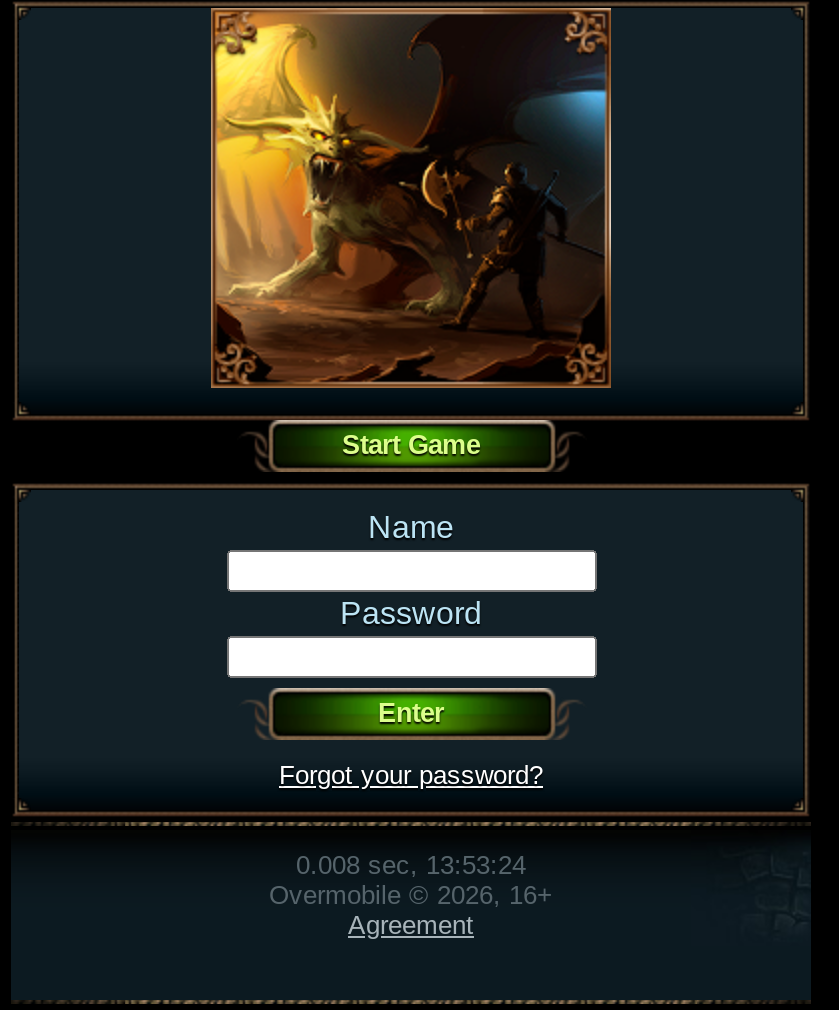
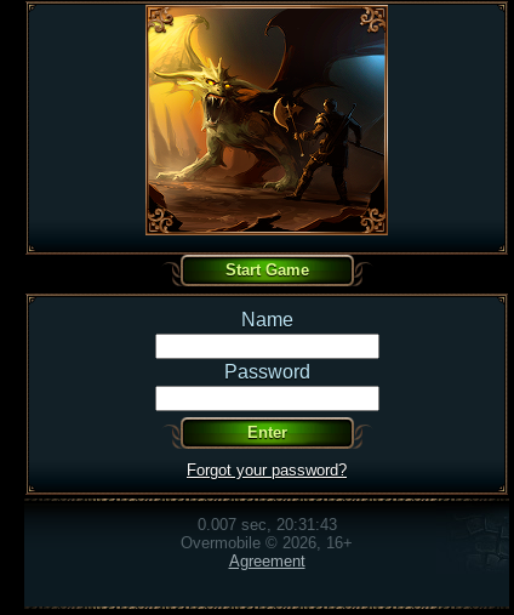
[296,849,526,879] 0.008 sec, 13:53:24 -> [197,515,336,533] 0.007 sec, 20:31:43

